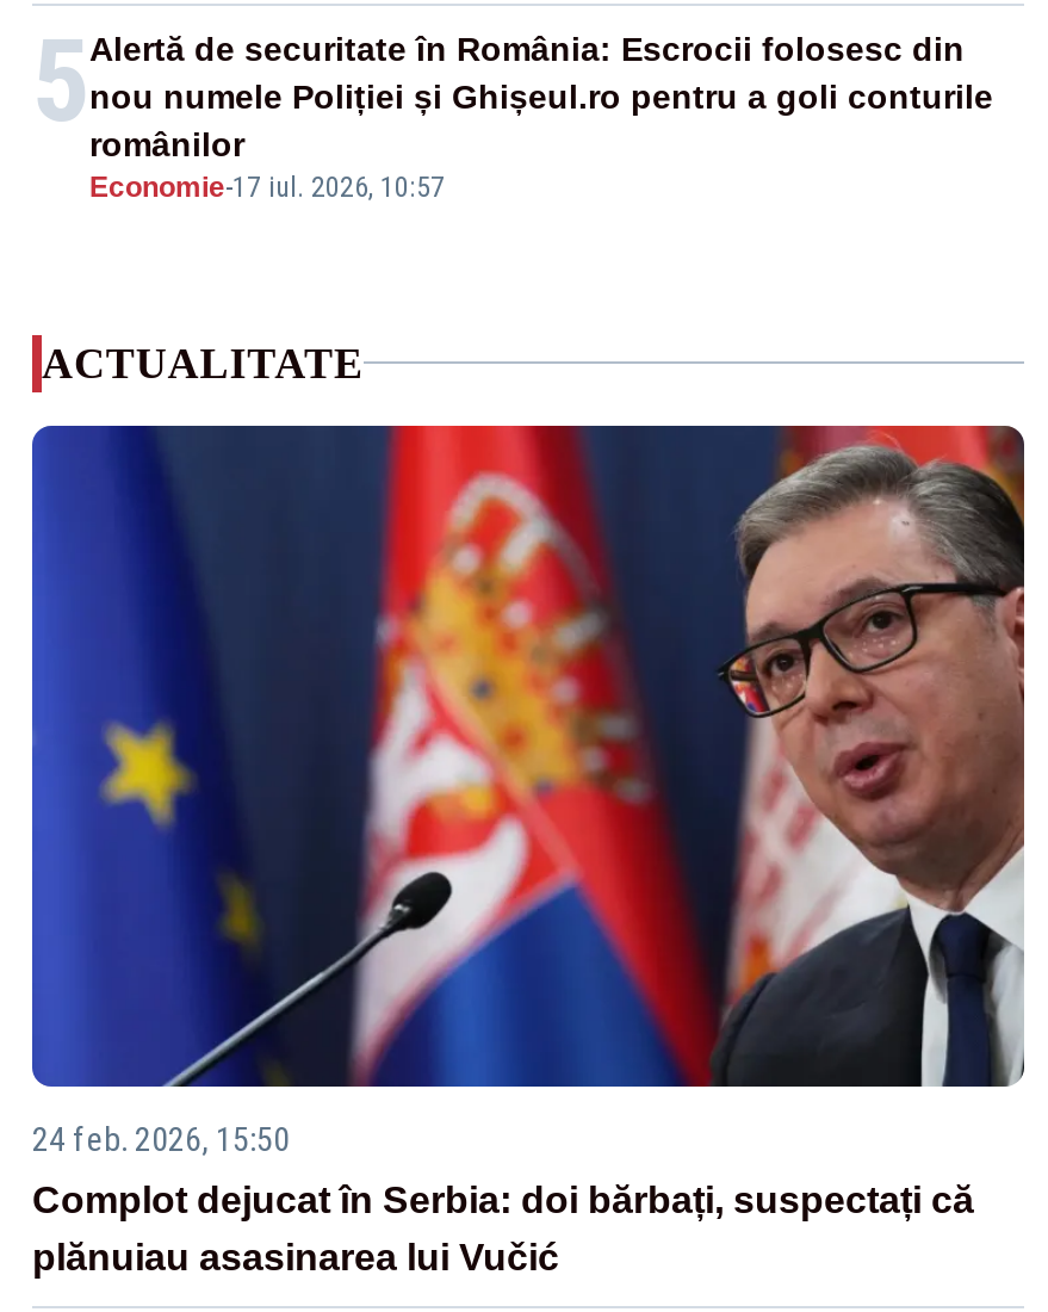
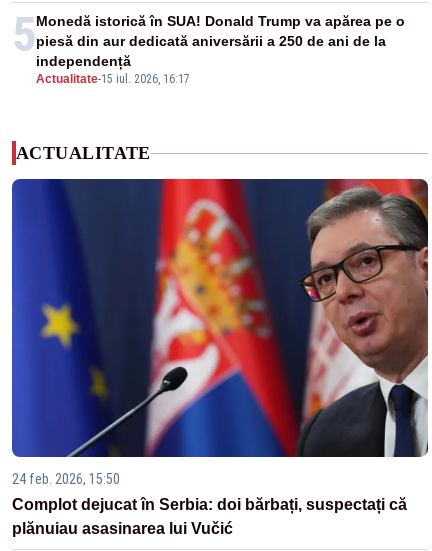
[89,29,993,162] Alertă de securitate în România: Escrocii folosesc din | nou numele Poliției și Ghișeul.ro pentru a goli conturile | românilor -> [36,13,405,69] Monedă istorică în SUA! Donald Trump va apărea pe o | piesă din aur dedicată aniversării a 250 de ani de la | independență
[89,170,445,203] Economie-17 iul. 2026, 10:57 -> [36,72,190,86] Actualitate-15 iul. 2026, 16:17

